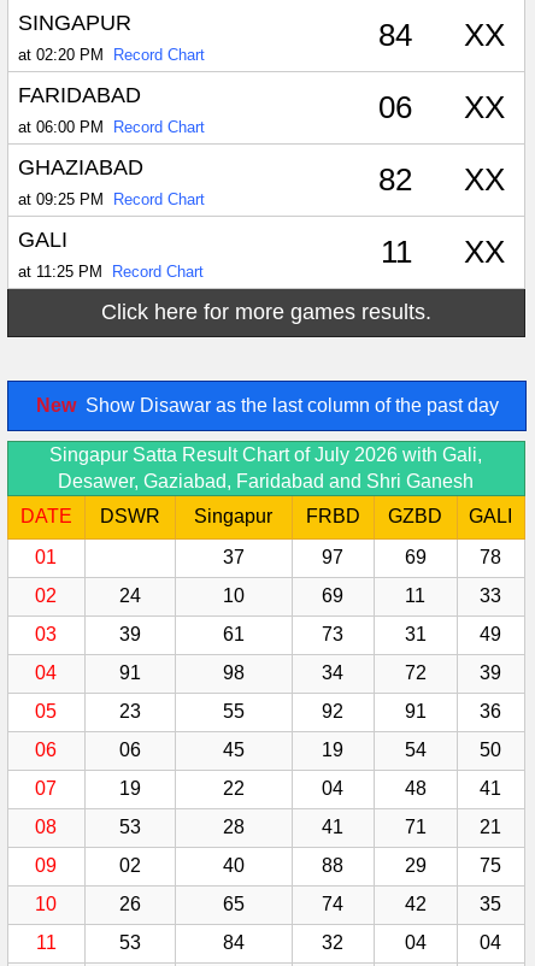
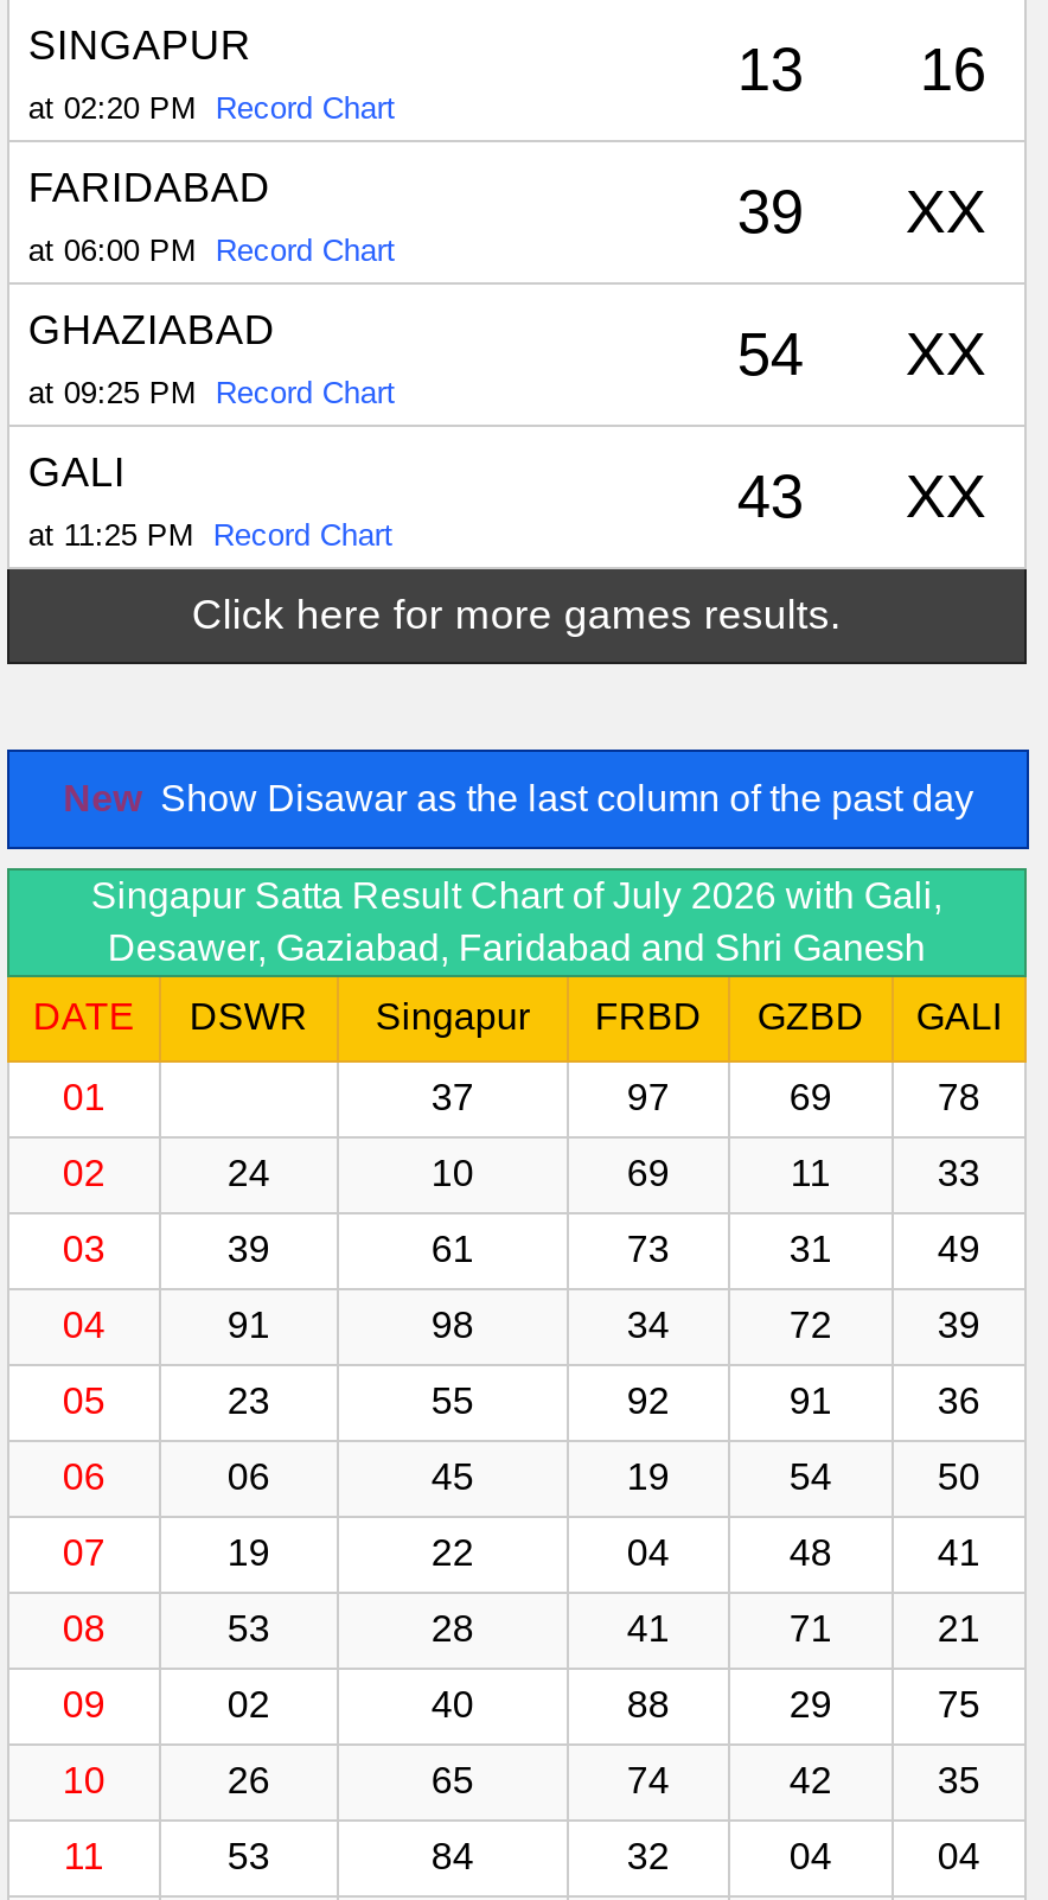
[378,18,505,52] 84 | XX -> [737,36,986,102] 13 | 16
[378,90,505,124] 06 XX -> [737,178,986,244] 39 XX
[378,163,505,196] 82 XX -> [737,320,986,387] 54 XX
[381,235,505,269] 11 XX -> [737,463,986,529] 43 XX

